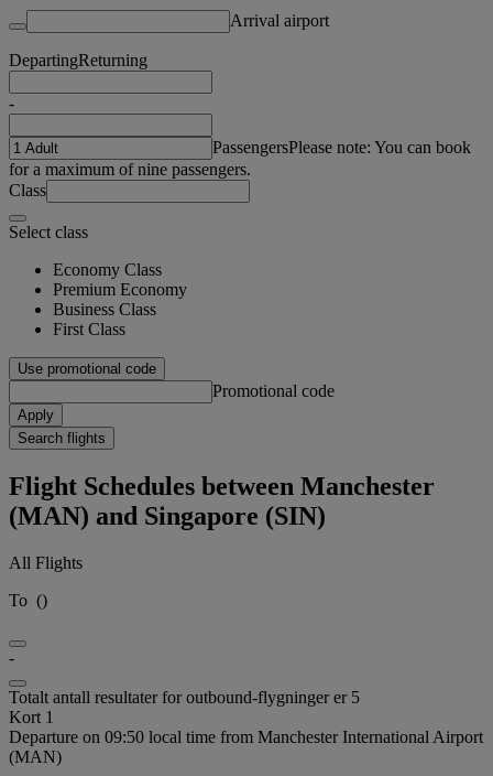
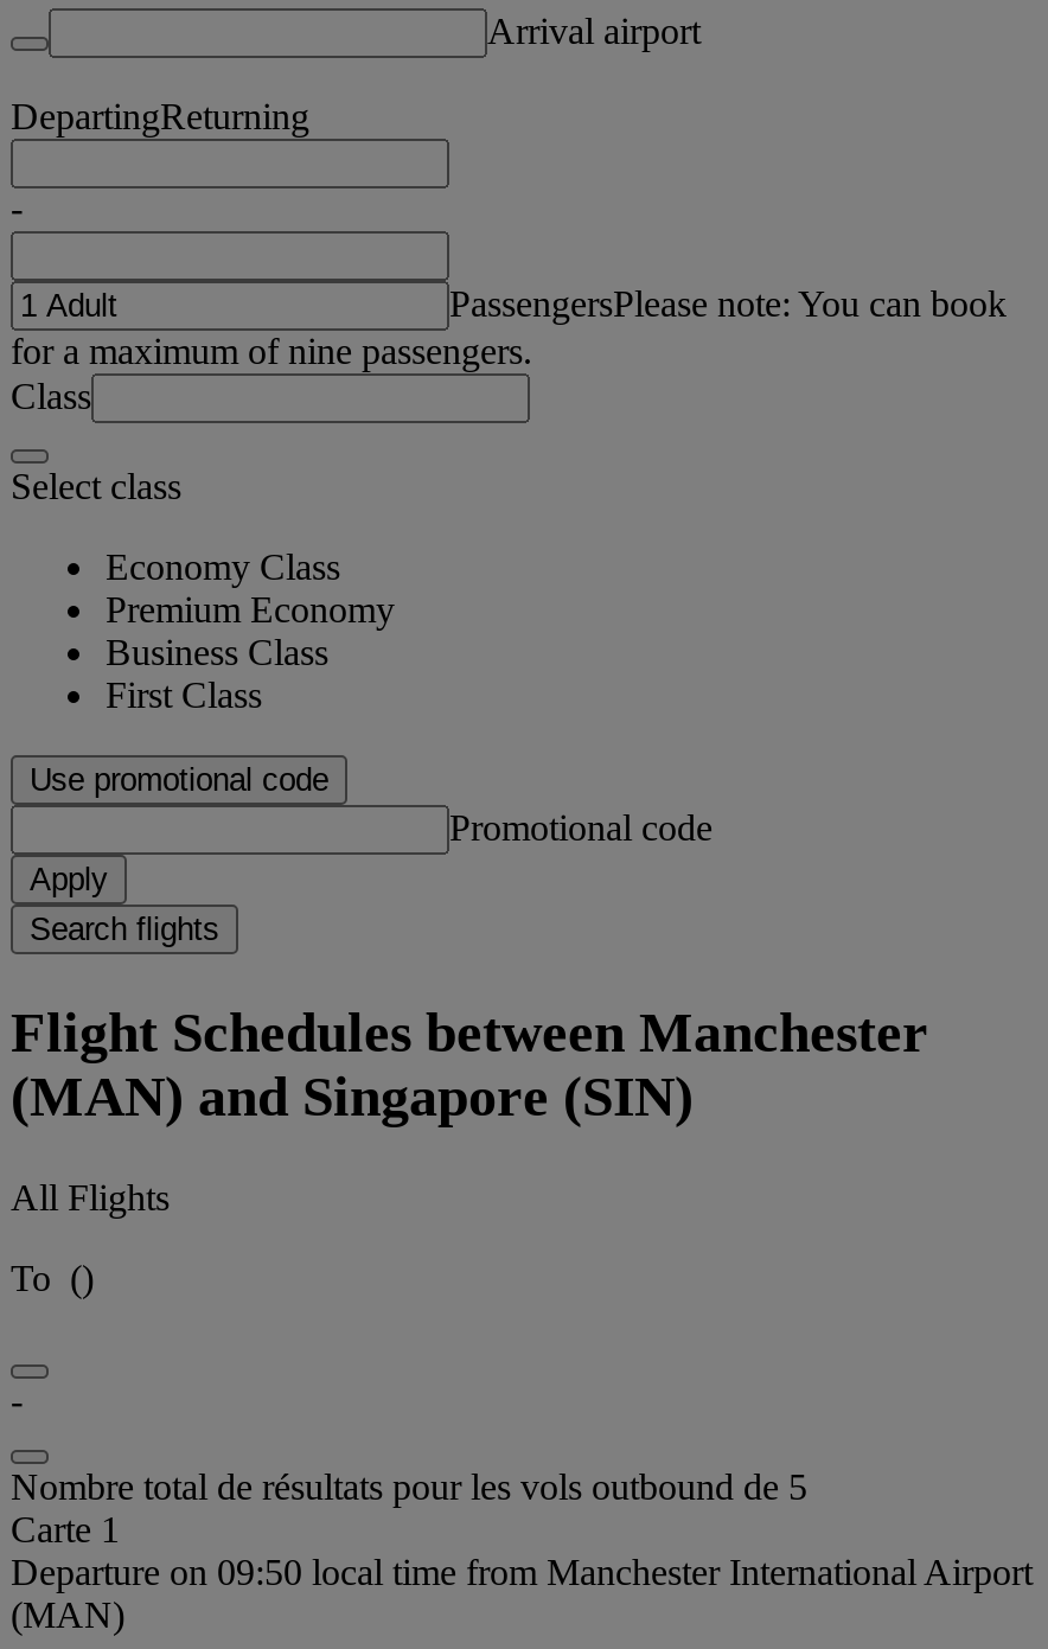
[9,687,360,726] Totalt antall resultater for outbound-flygninger er 5 | Kort 1 -> [11,1466,807,1549] Nombre total de résultats pour les vols outbound de 5 | Carte 1

